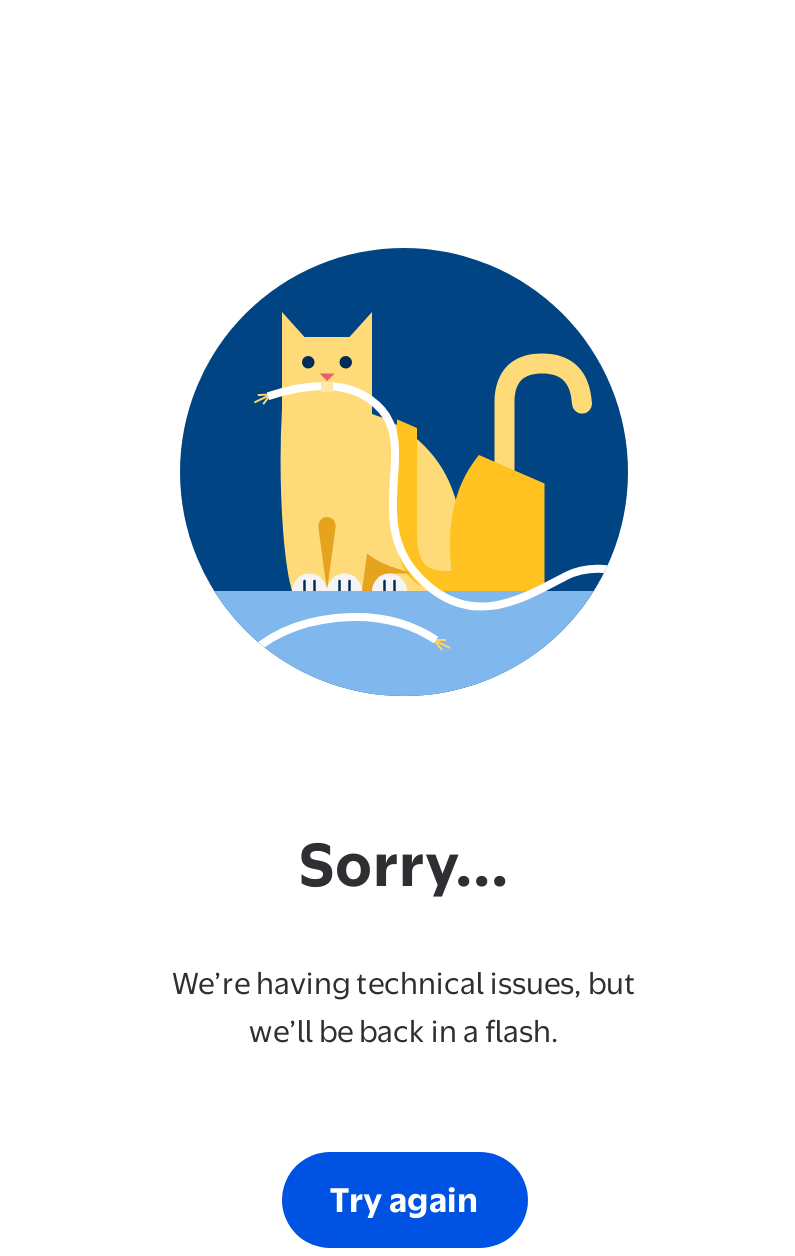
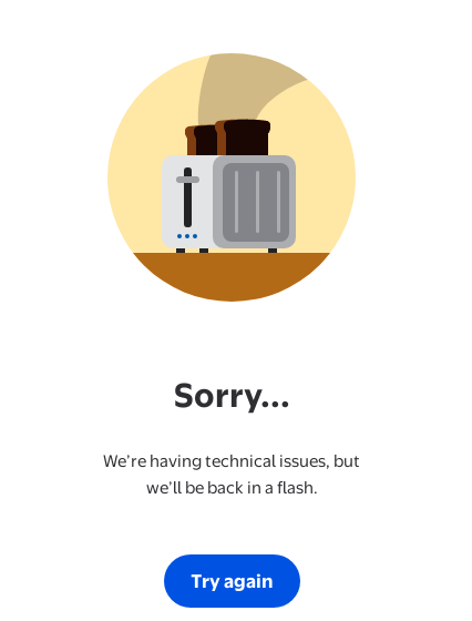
[178,246,630,698] [image] -> [107,53,356,303] [image]

